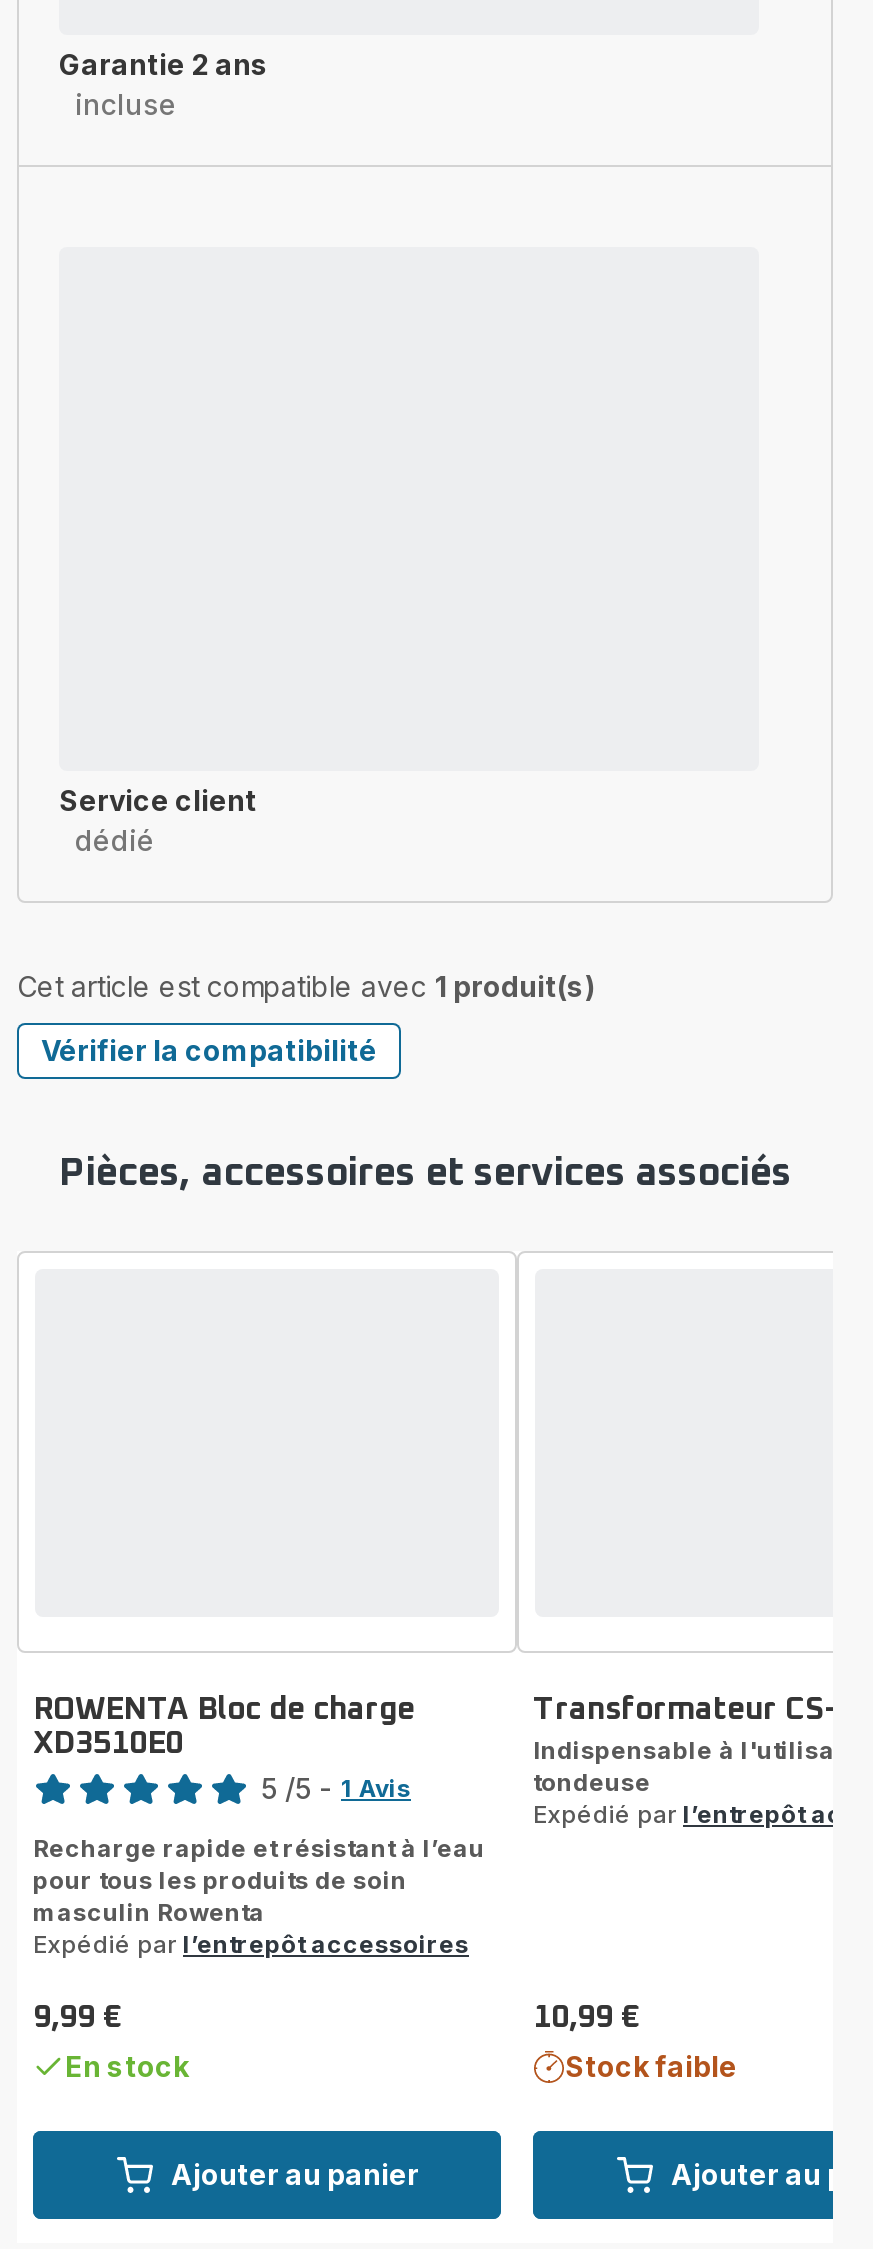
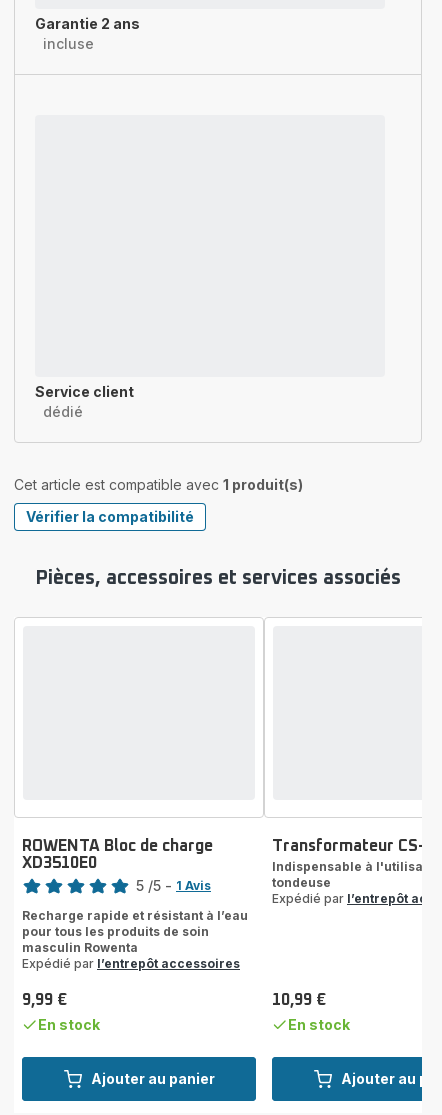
[565,2049,737,2083] Stock faible -> [288,1016,350,1033] En stock

